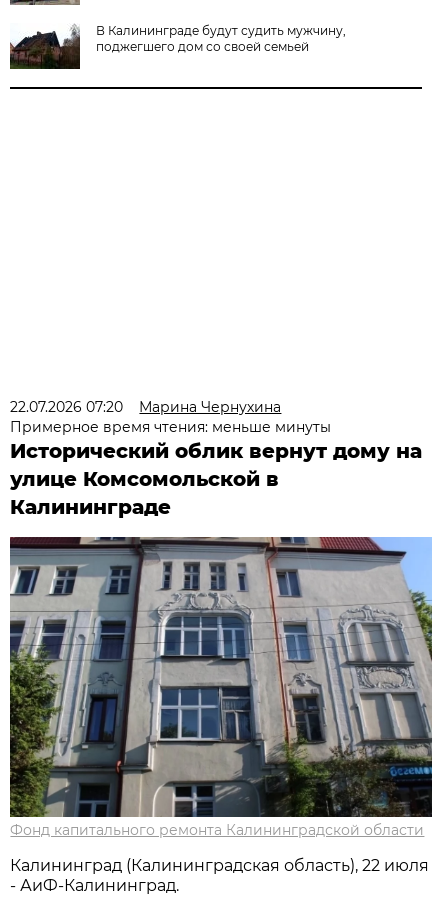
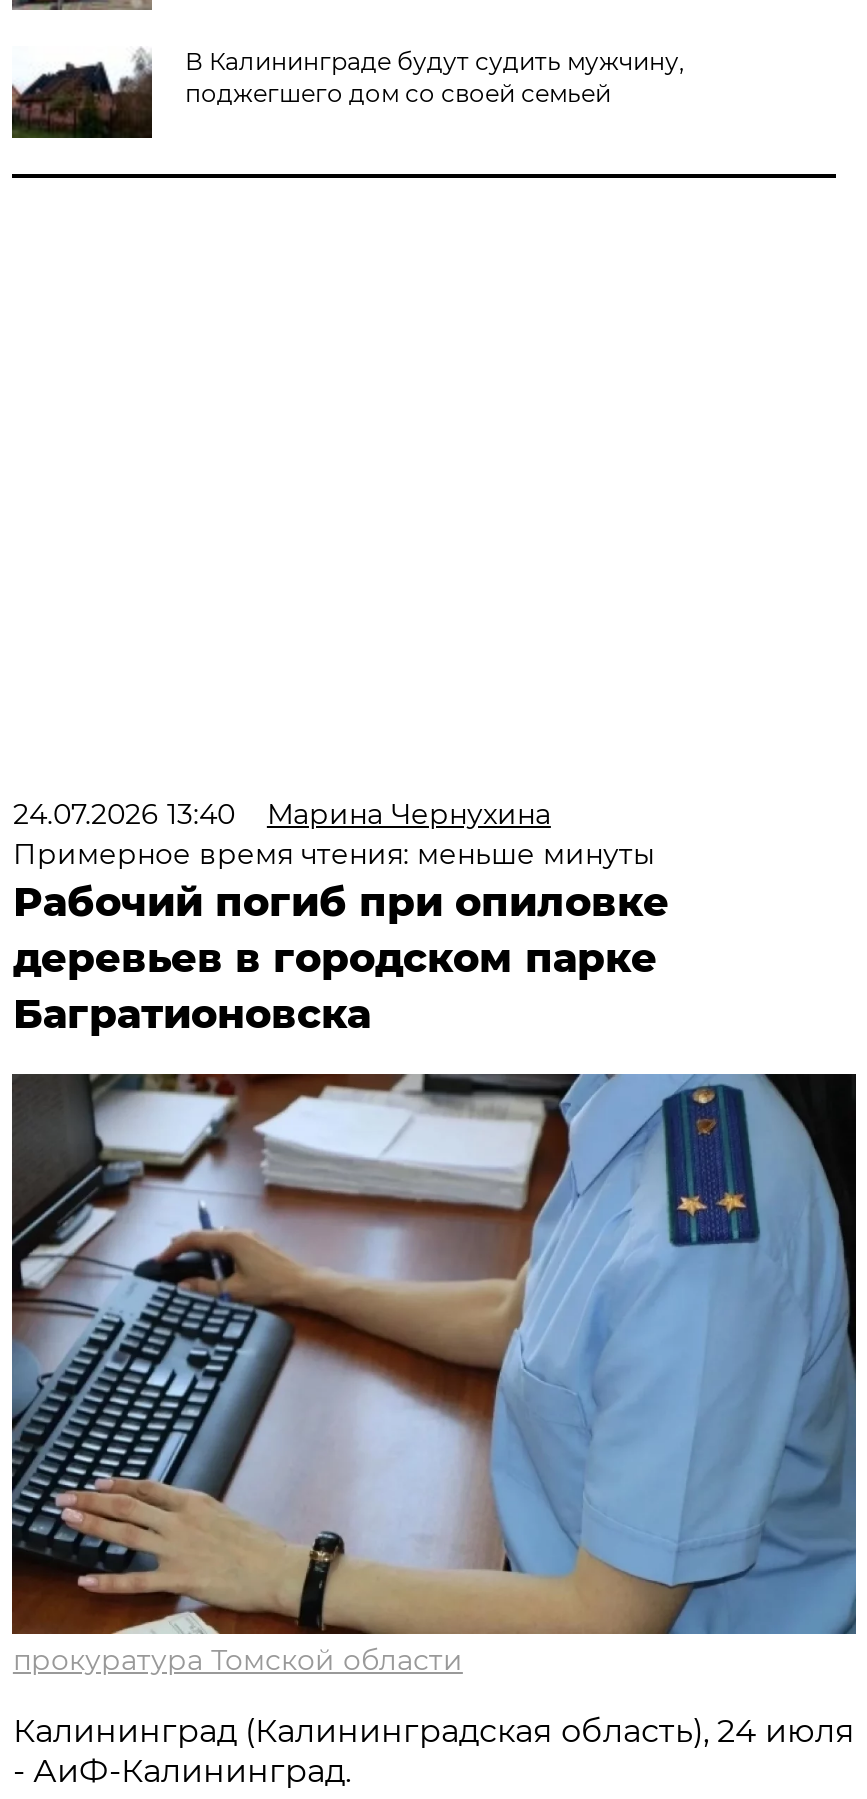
[10,398,281,416] 22.07.2026 07:20 Марина Чернухина -> [13,796,551,832] 24.07.2026 13:40 Марина Чернухина
[10,439,422,519] Исторический облик вернут дому на | улице Комсомольской в | Калининграде -> [13,878,669,1038] Рабочий погиб при опиловке | деревьев в городском парке | Багратионовска
[9,536,433,839] [image] | Фонд капитального ремонта Калининградской области -> [10,1072,858,1678] [image] | прокуратура Томской области
[10,856,429,875] Калининград (Калининградская область), 22 июля -> [13,1712,855,1750] Калининград (Калининградская область), 24 июля

